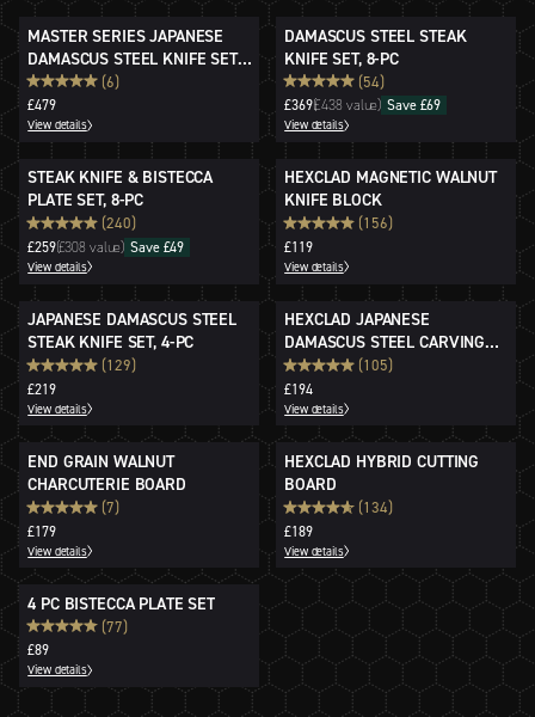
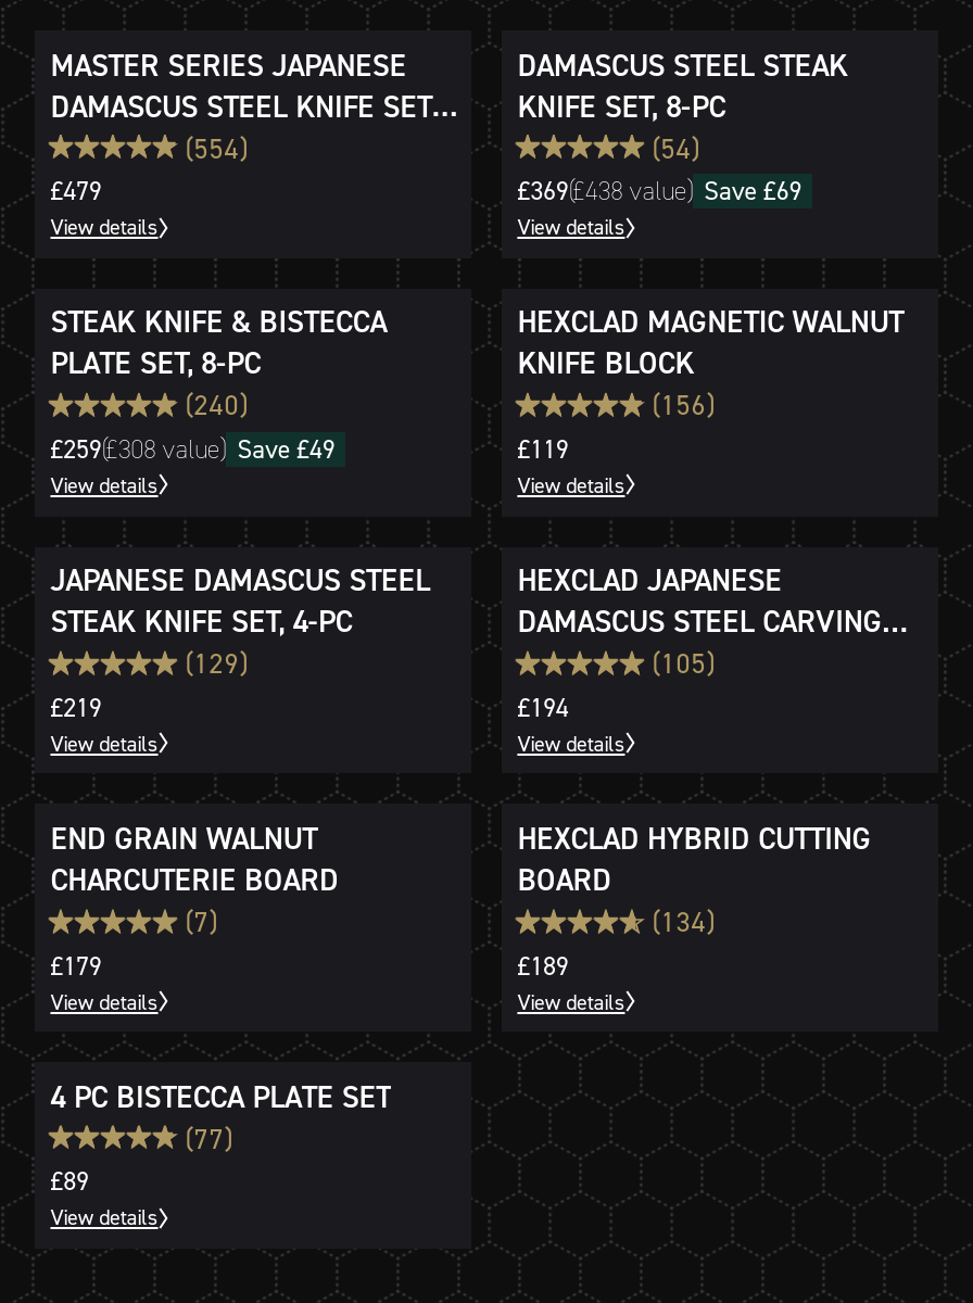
[102,71,120,91] (6) -> [185,129,248,166] (554)

